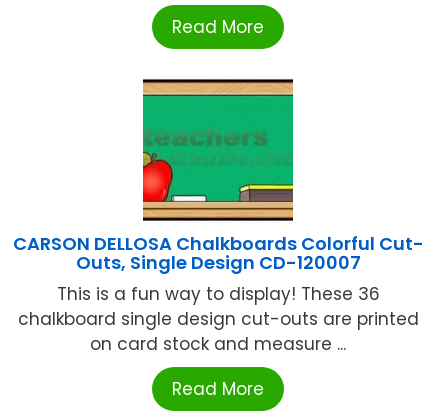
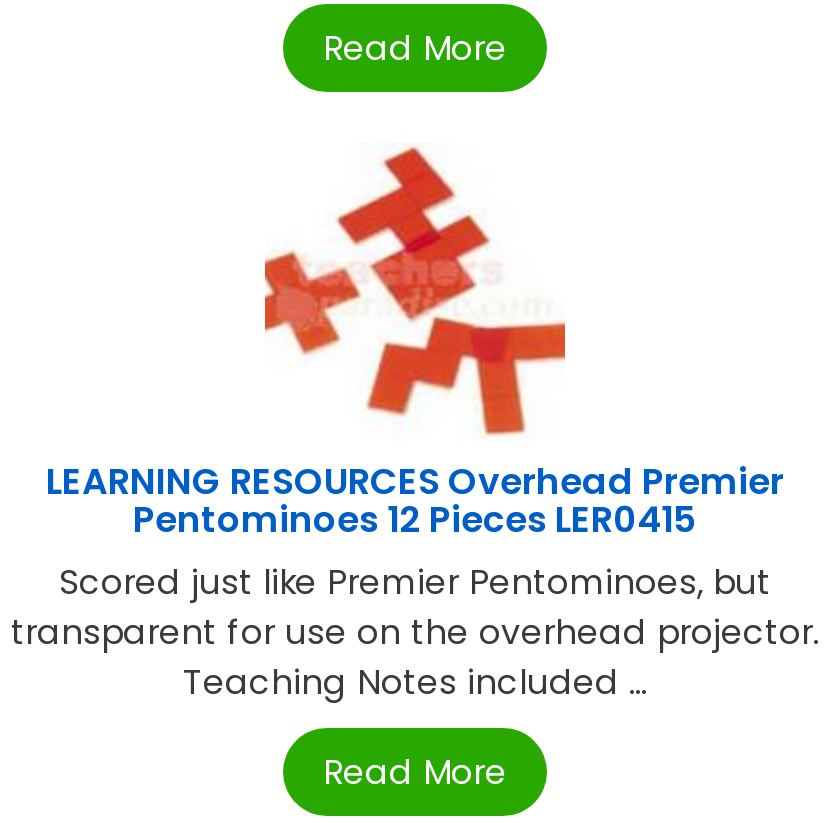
[12,77,423,356] [image] | CARSON DELLOSA Chalkboards Colorful Cut- | Outs, Single Design CD-120007 | This is a fun way to display! These 36 | chalkboard single design cut-outs are printed | on card stock and measure ... -> [11,146,819,706] [image] | LEARNING RESOURCES Overhead Premier | Pentominoes 12 Pieces LER0415 | Scored just like Premier Pentominoes, but | transparent for use on the overhead projector. | Teaching Notes included ...

